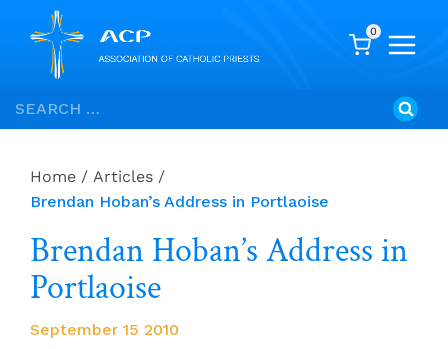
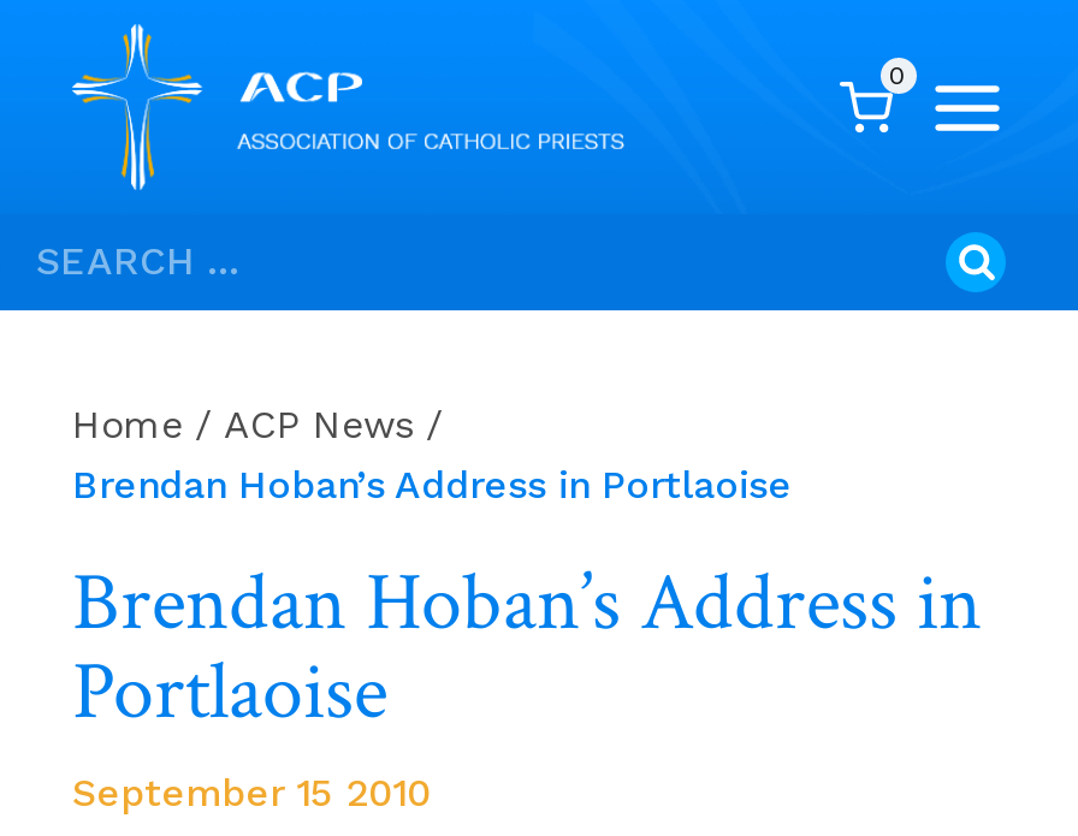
[30,167,165,186] Home / Articles / -> [72,402,443,447] Home / ACP News /

